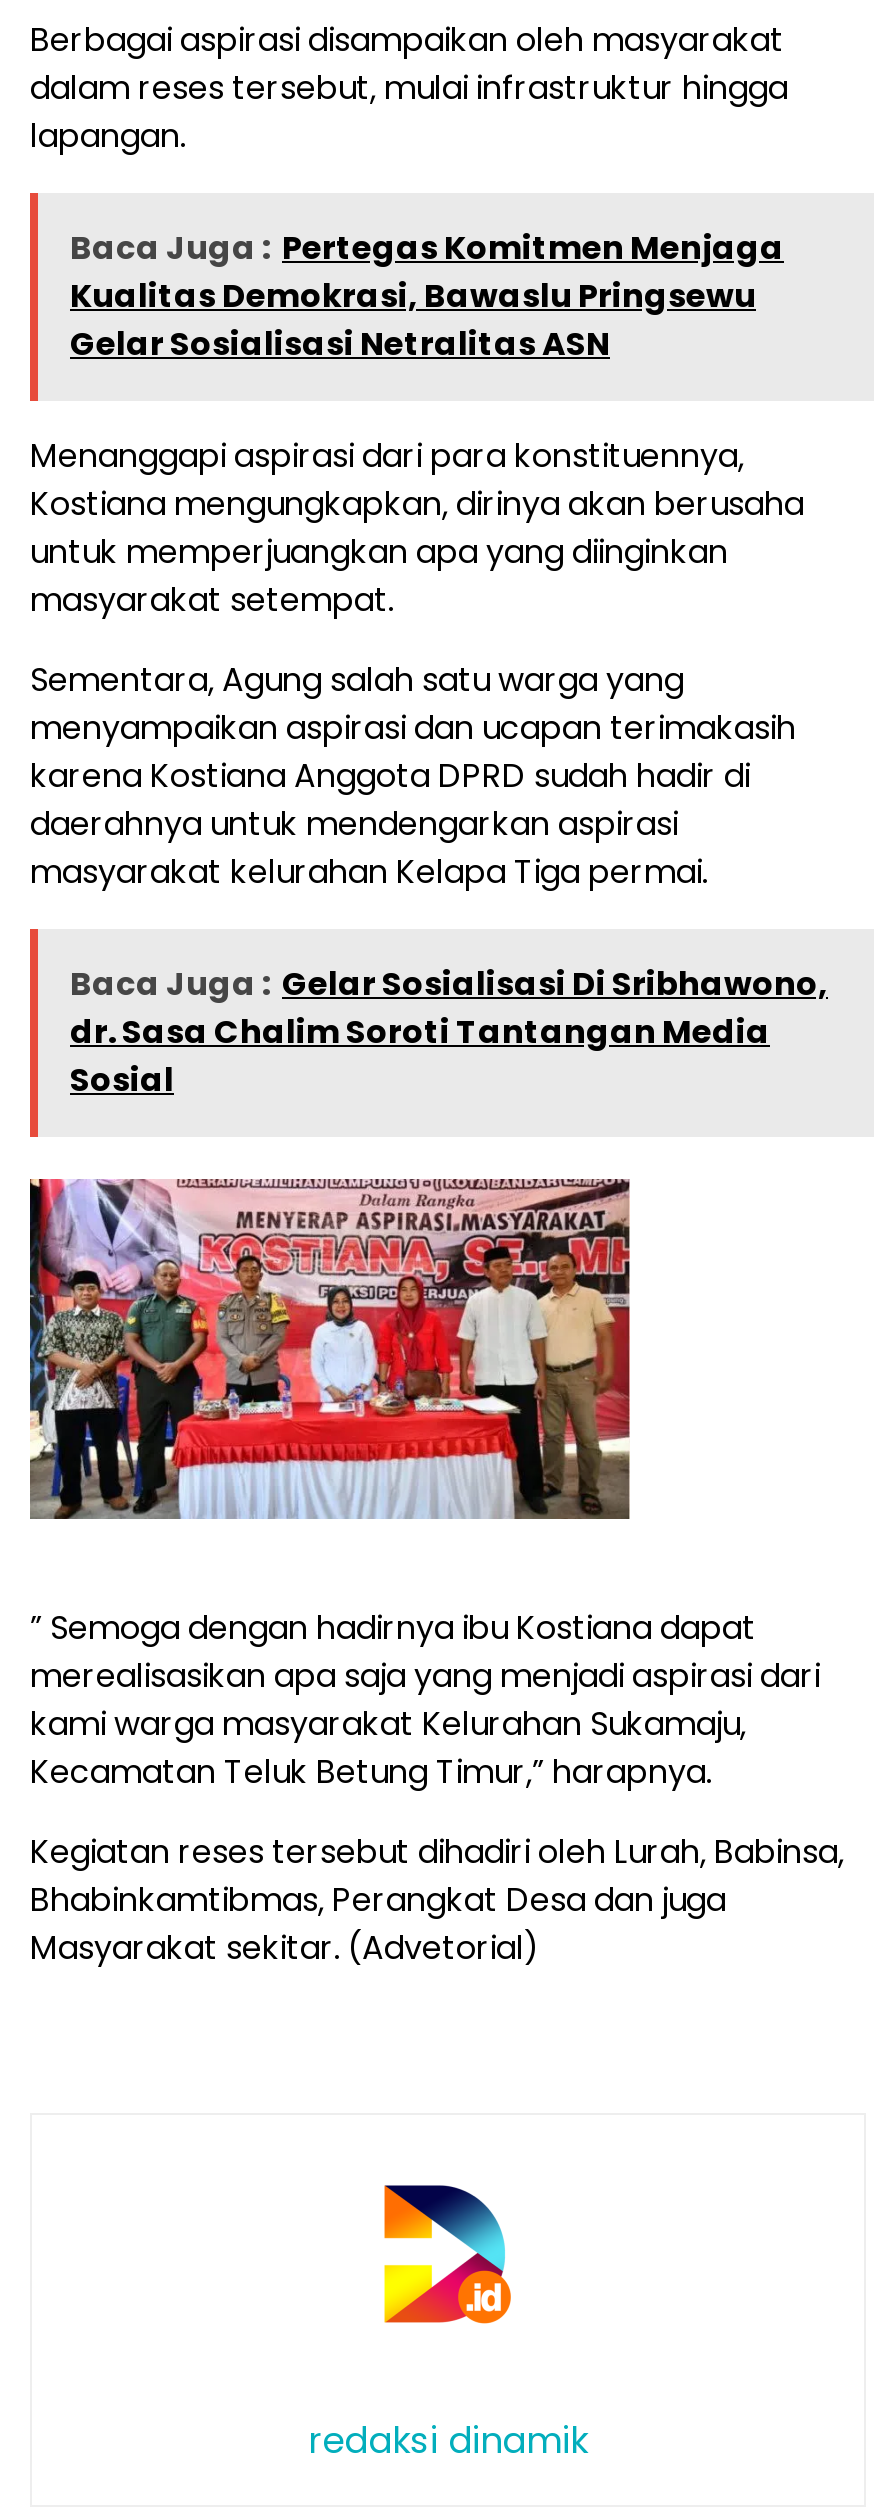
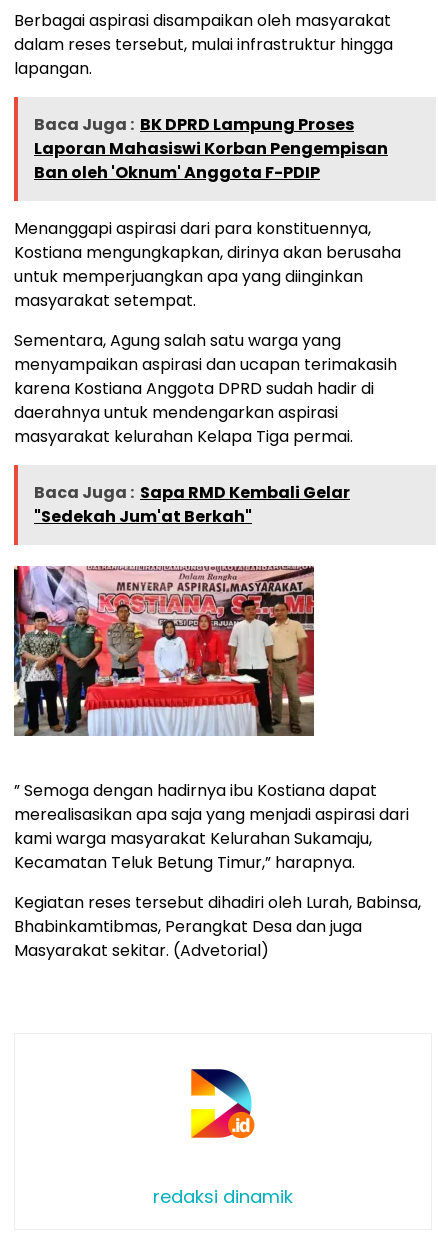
[70,226,784,368] Baca Juga : Pertegas Komitmen Menjaga | Kualitas Demokrasi, Bawaslu Pringsewu | Gelar Sosialisasi Netralitas ASN -> [34,113,388,184] Baca Juga : BK DPRD Lampung Proses | Laporan Mahasiswi Korban Pengempisan | Ban oleh 'Oknum' Anggota F-PDIP
[70,962,828,1104] Baca Juga : Gelar Sosialisasi Di Sribhawono, | dr. Sasa Chalim Soroti Tantangan Media | Sosial -> [34,481,350,528] Baca Juga : Sapa RMD Kembali Gelar | "Sedekah Jum'at Berkah"

